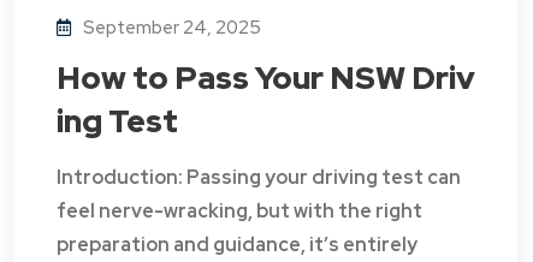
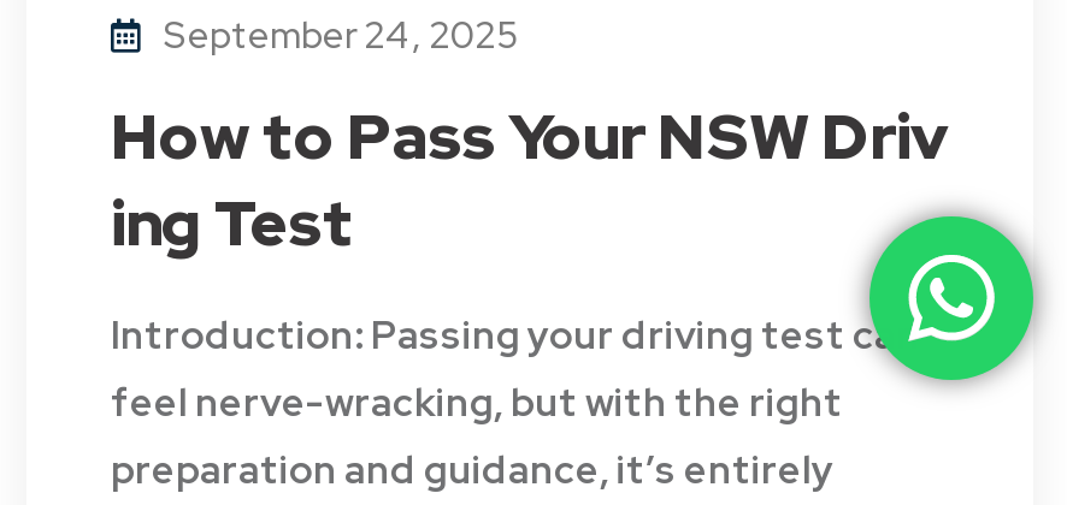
none -> [860,207,1043,390] [image]

